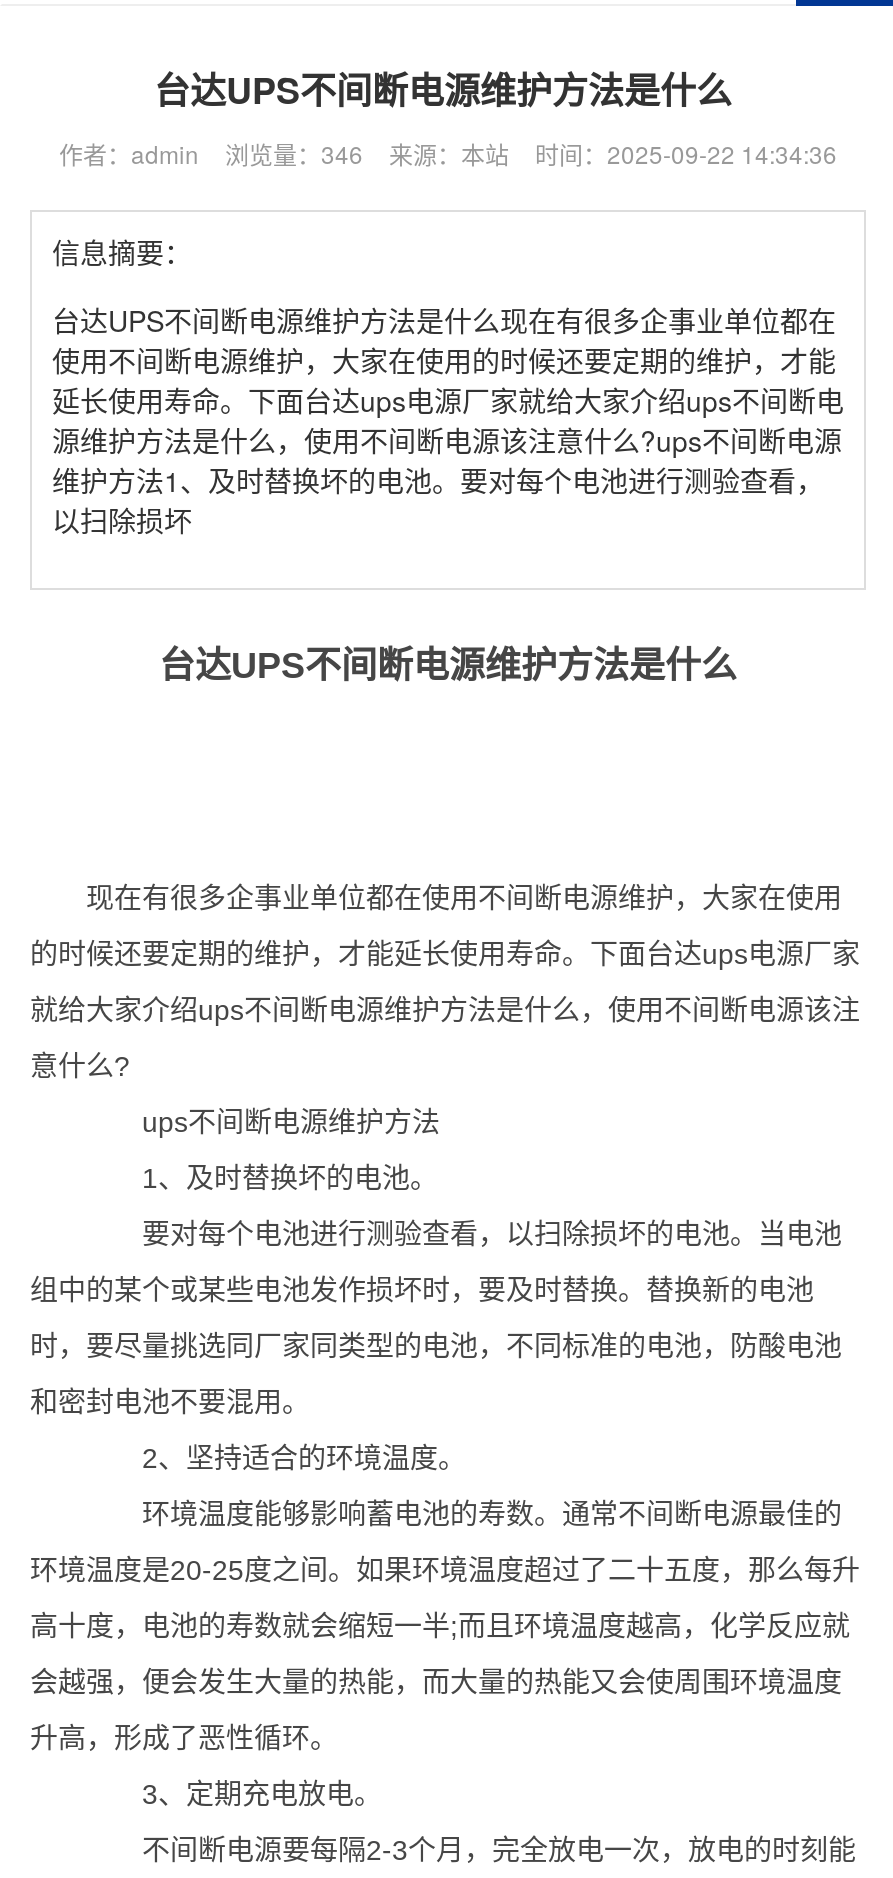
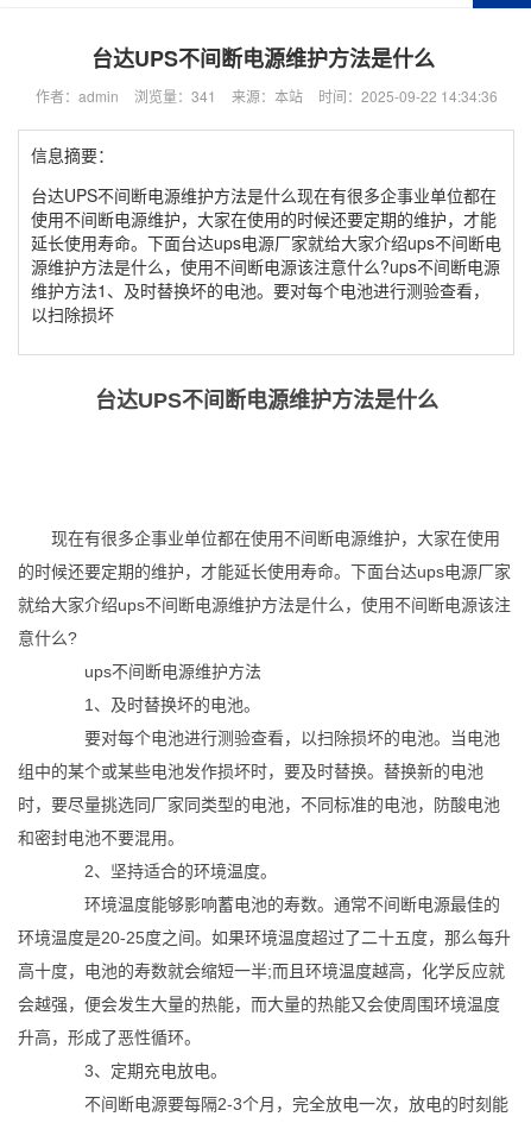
[59,136,837,170] 作者：admin 浏览量：346 来源：本站 时间：2025-09-22 14:34:36 -> [35,86,497,106] 作者：admin 浏览量：341 来源：本站 时间：2025-09-22 14:34:36

